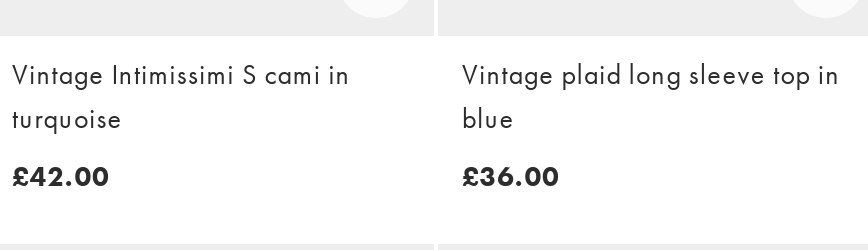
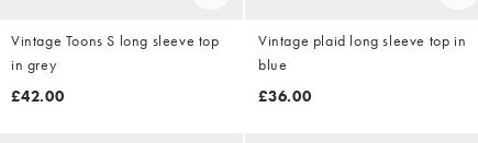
[12,55,351,135] Vintage Intimissimi S cami in | turquoise -> [11,30,219,74] Vintage Toons S long sleeve top | in grey

